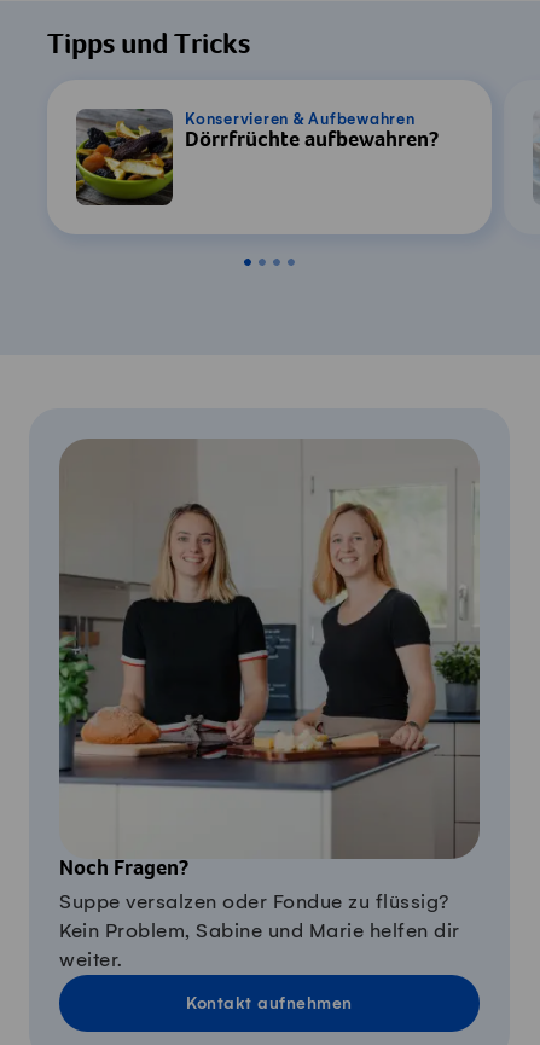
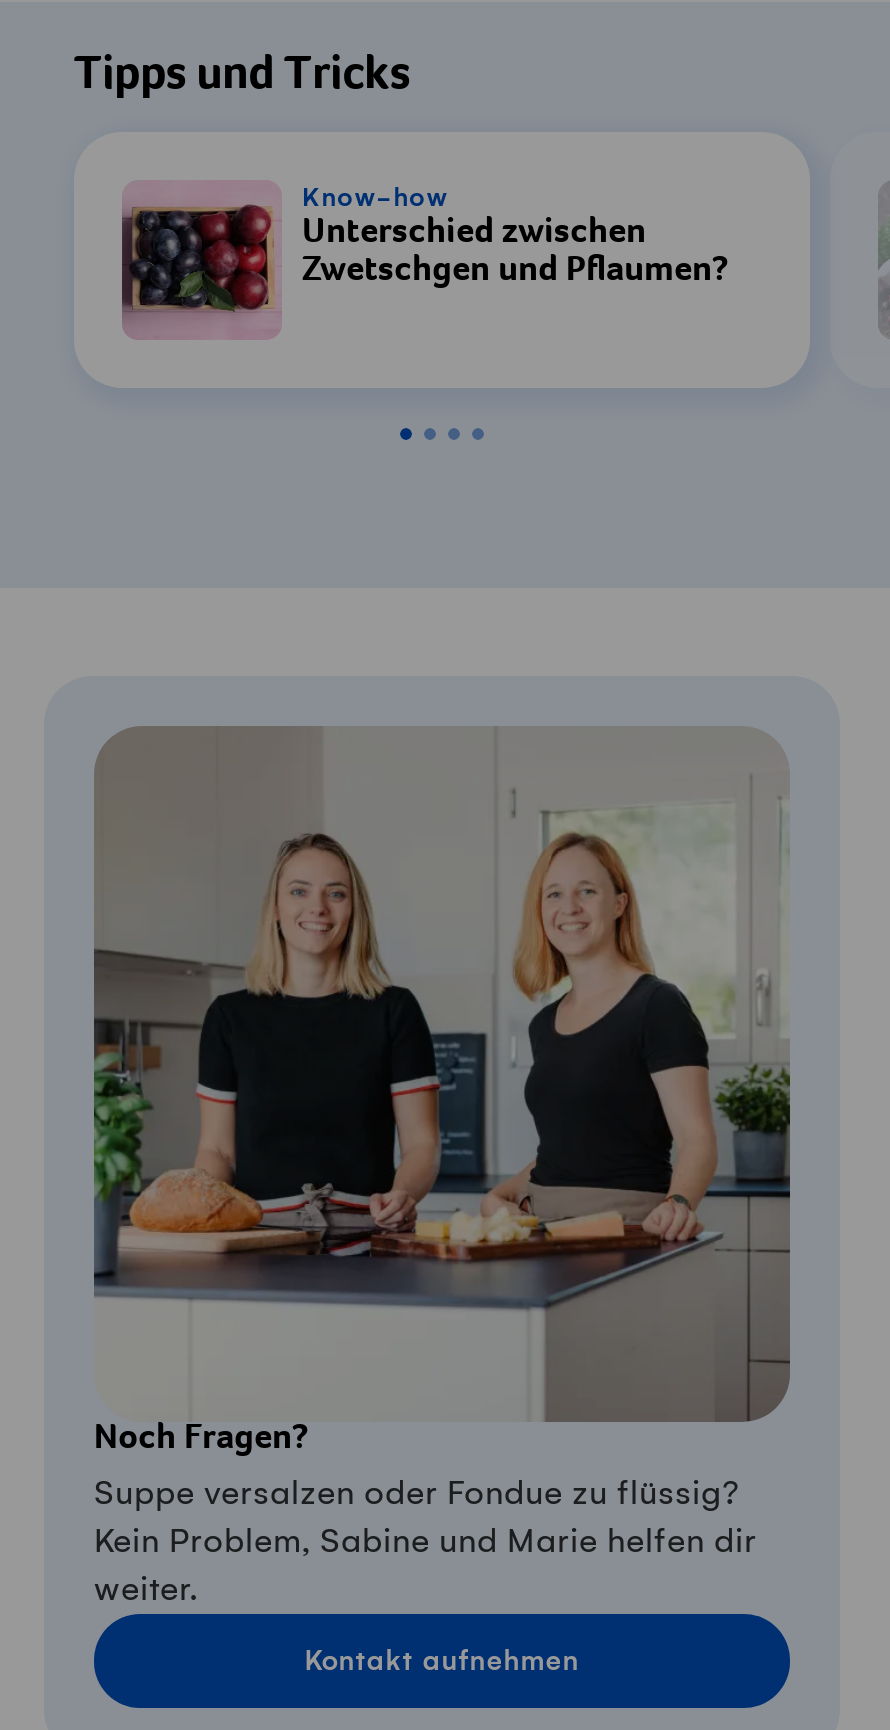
[75,108,439,207] [image] | Konservieren & Aufbewahren | Dörrfrüchte aufbewahren? -> [120,180,728,340] [image] | Know-how | Unterschied zwischen | Zwetschgen und Pflaumen?

